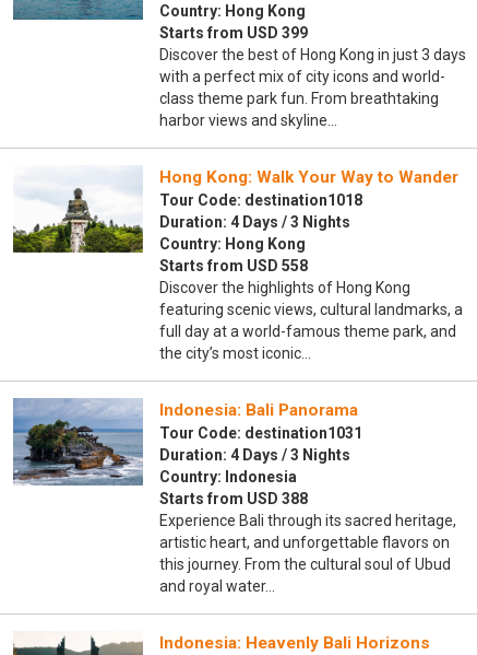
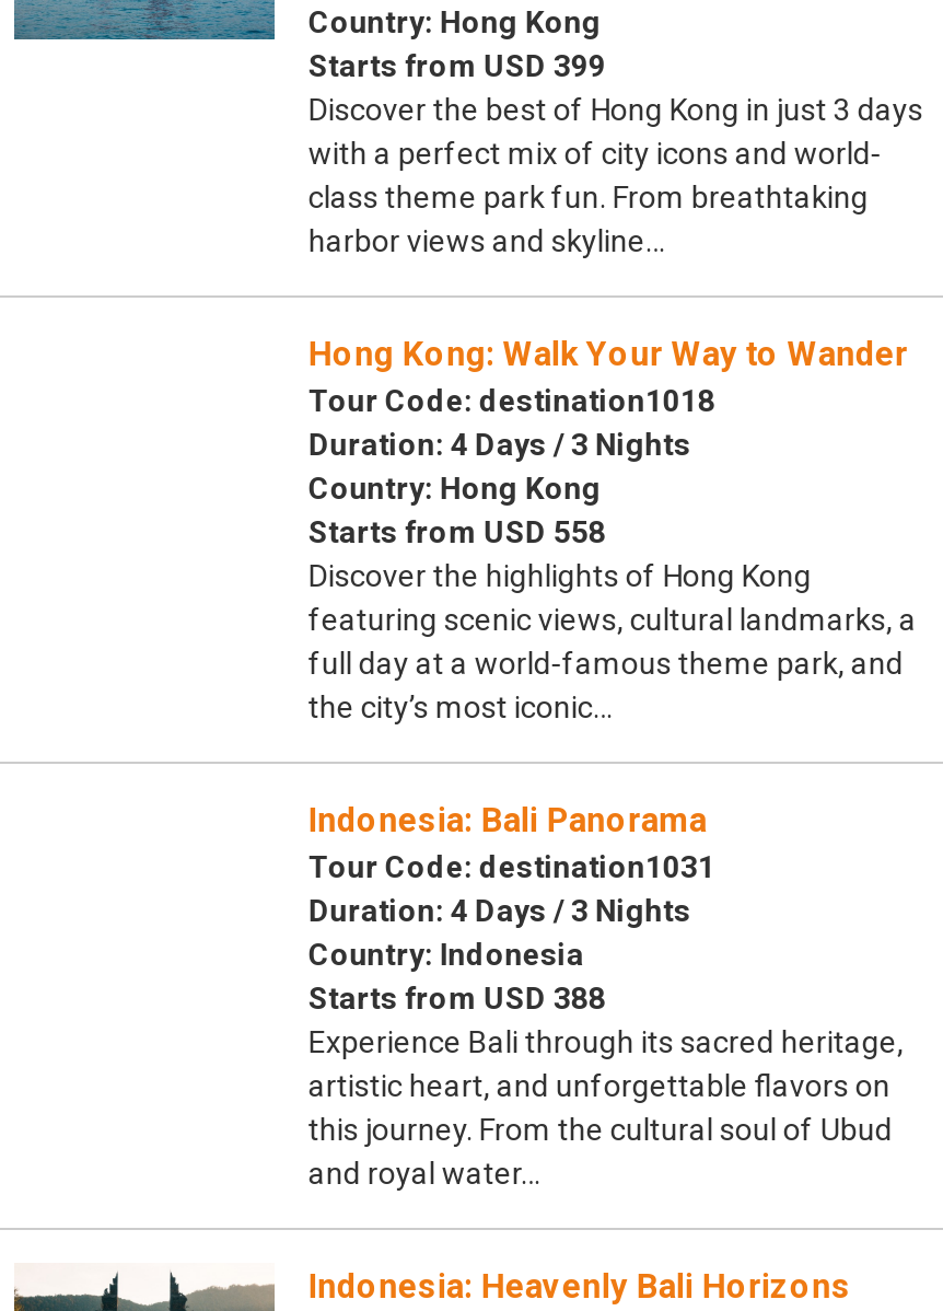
[12,168,144,254] [image] -> none
[12,397,144,487] [image] -> none

